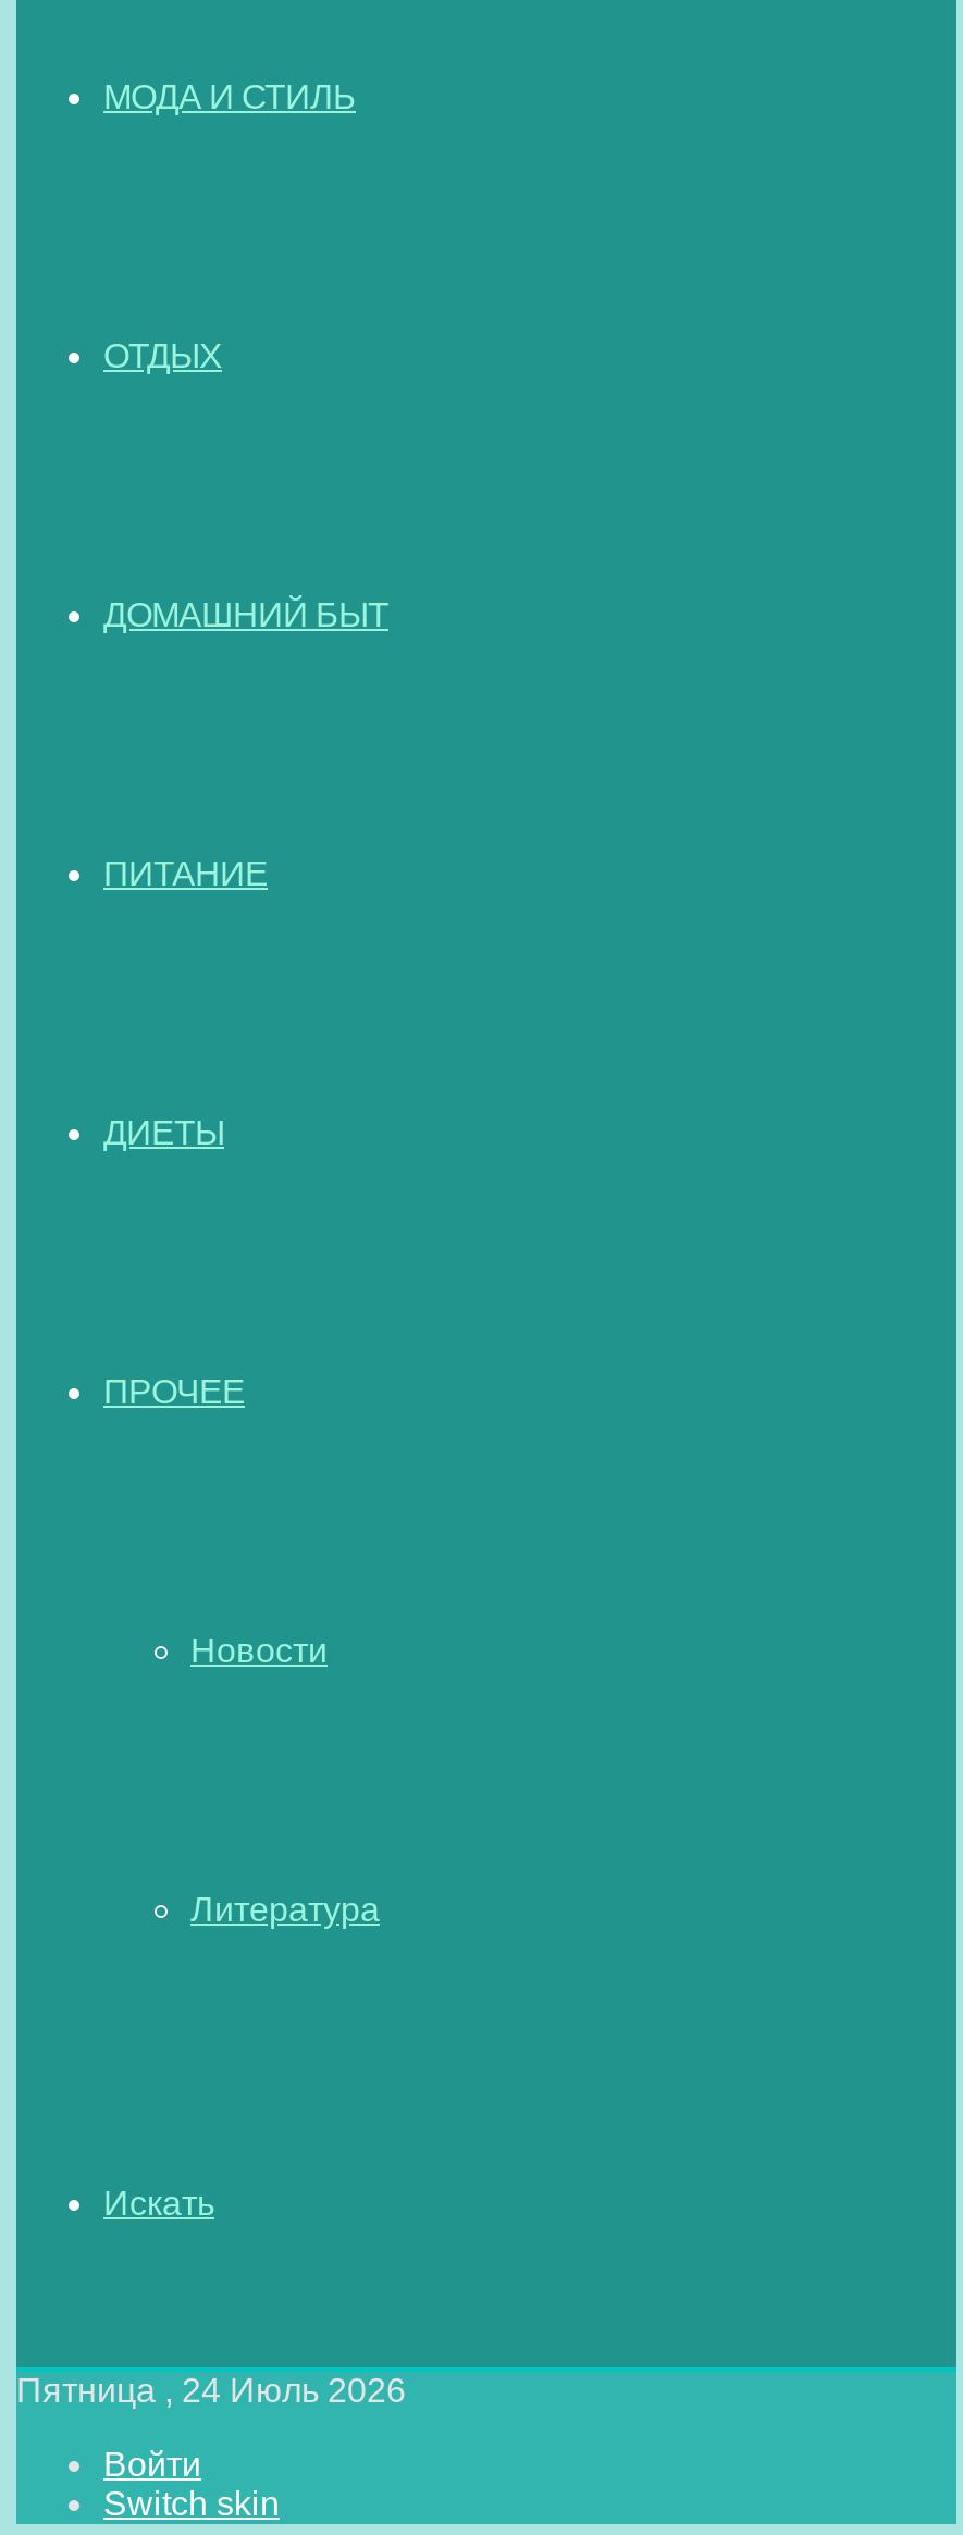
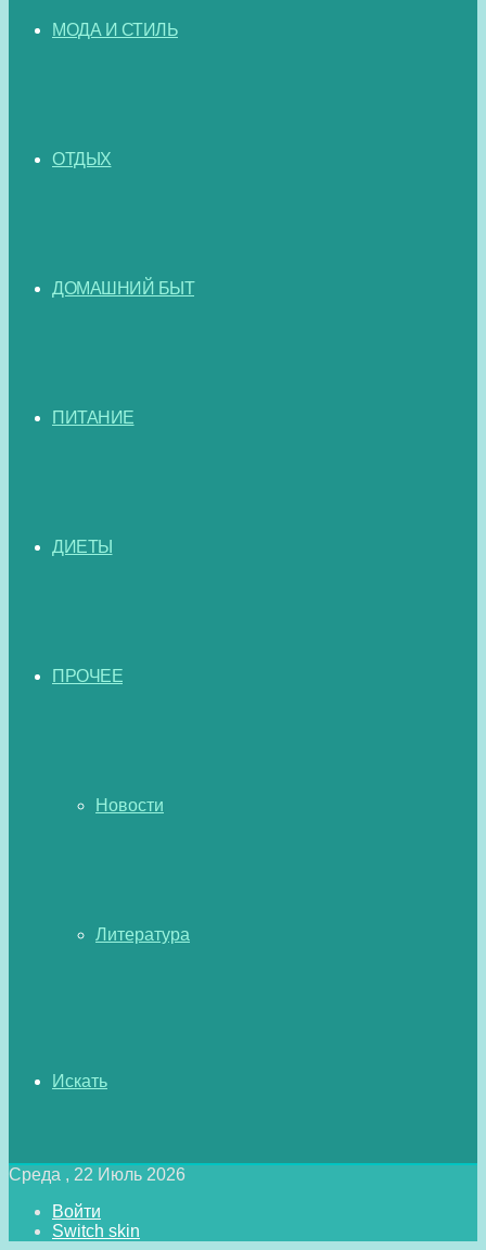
[16,2372,406,2409] Пятница , 24 Июль 2026 -> [9,1165,186,1184] Среда , 22 Июль 2026

